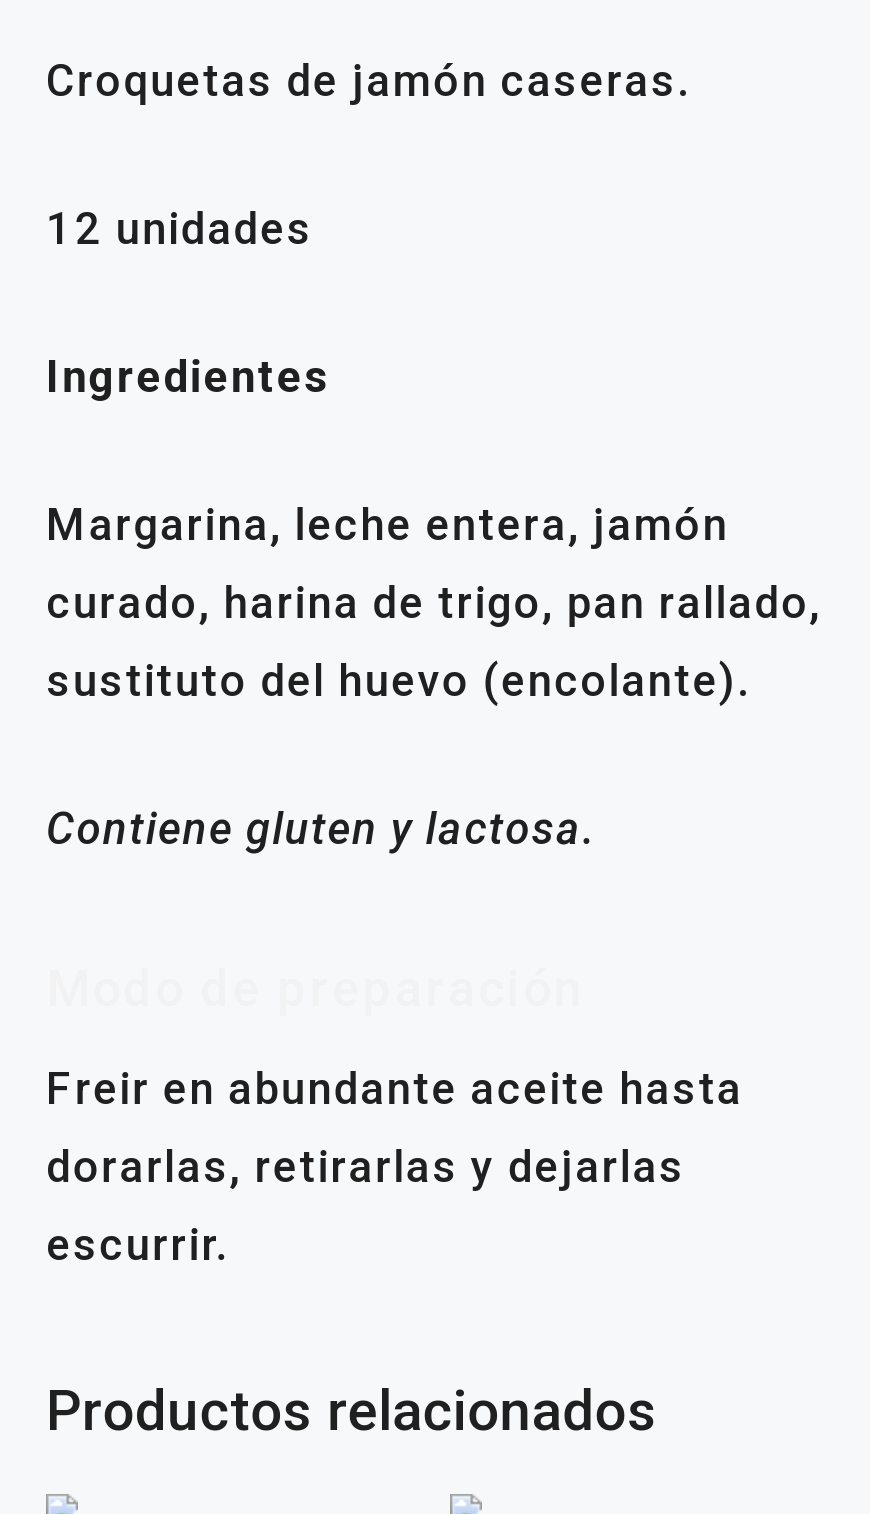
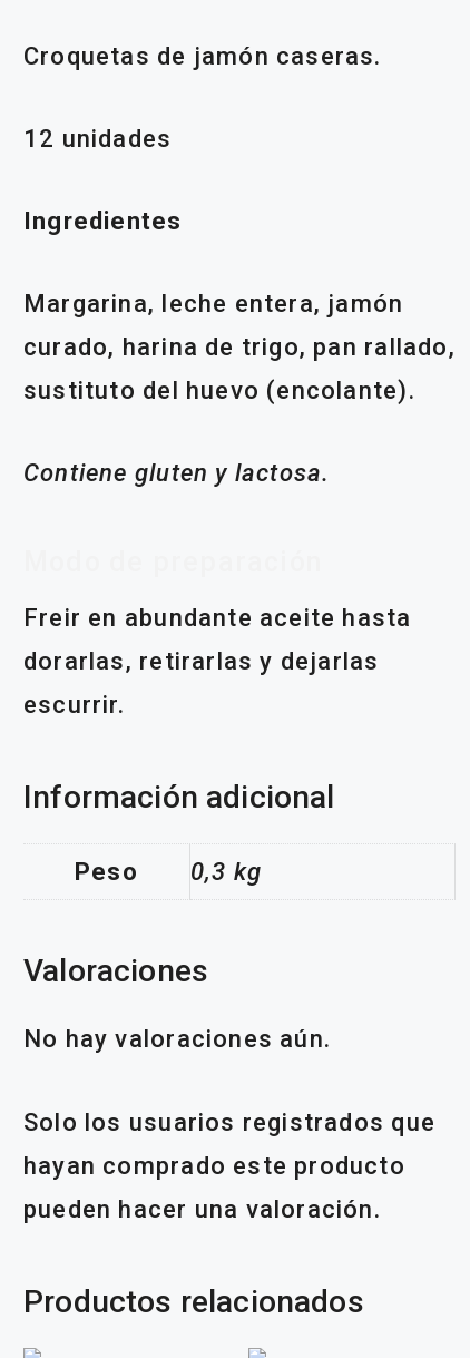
none -> [23,779,435,1223] Información adicional | Peso | 0,3 kg | Valoraciones | No hay valoraciones aún. | Solo los usuarios registrados que | hayan comprado este producto | pueden hacer una valoración.

